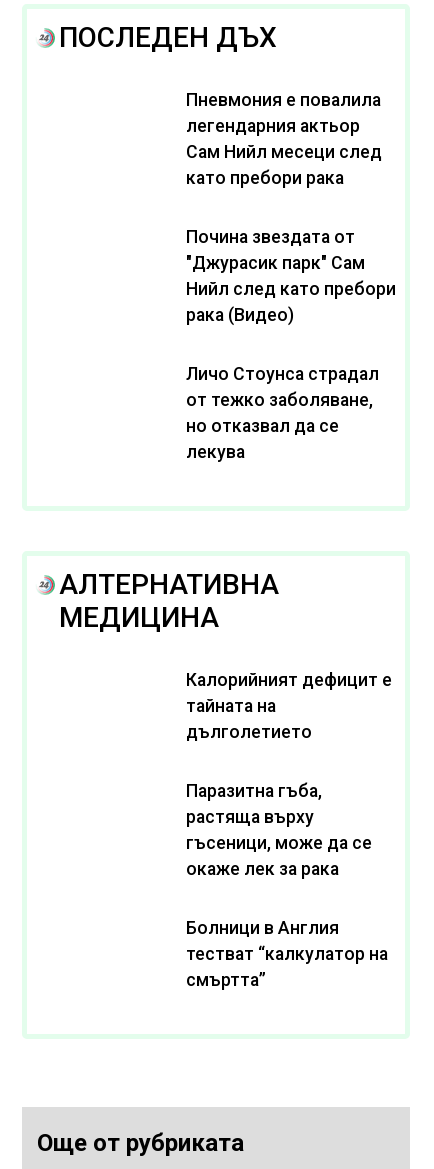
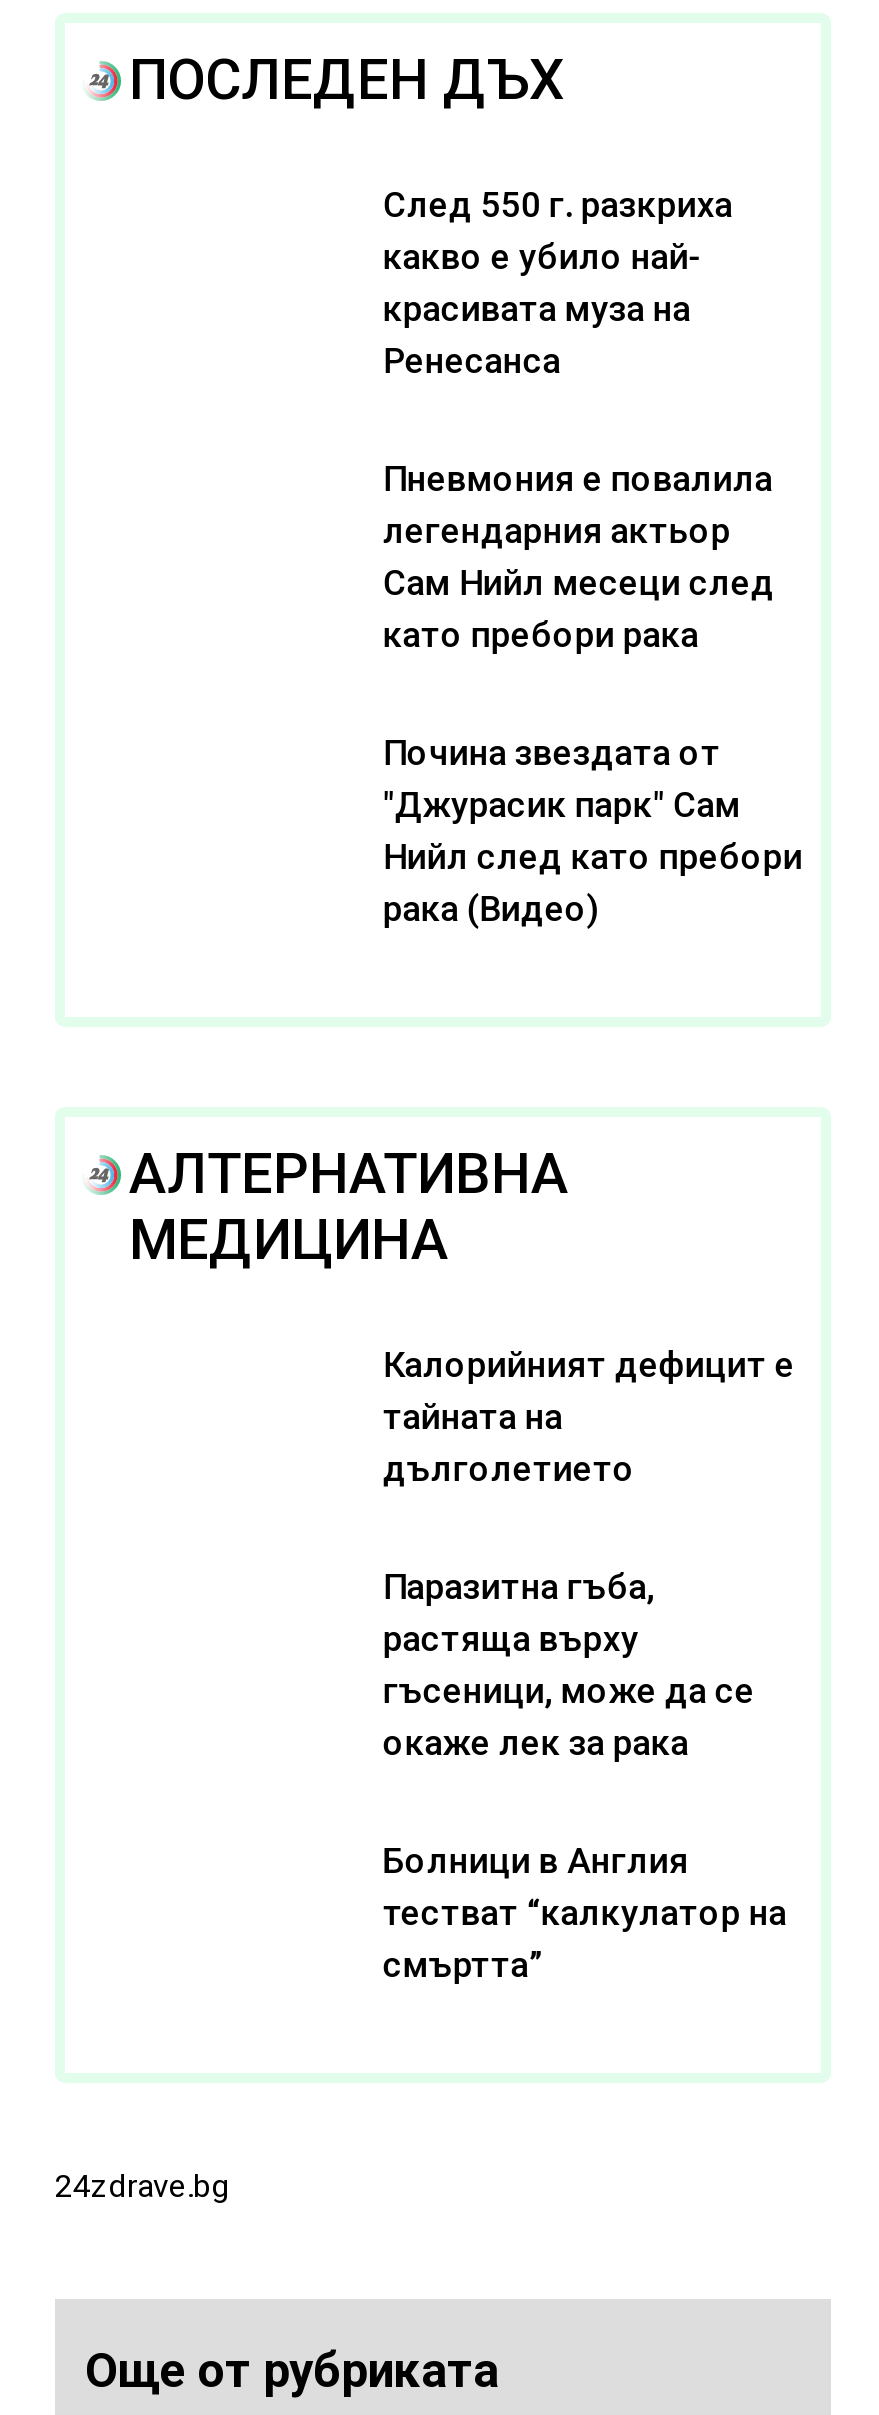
none -> [383,185,733,381] След 550 г. разкриха | какво е убило най- | красивата муза на | Ренесанса
moved [186,90,396,325] -> [383,459,803,929]: Пневмония е повалила | легендарния актьор | Сам Нийл месеци след | като пребори рака | Почина звездата от | "Джурасик парк" Сам | Нийл след като пребори | рака (Видео)
[186,364,379,462] Личо Стоунса страдал | от тежко заболяване, | но отказвал да се | лекува -> none
none -> [55,2167,229,2205] 24zdrave.bg

